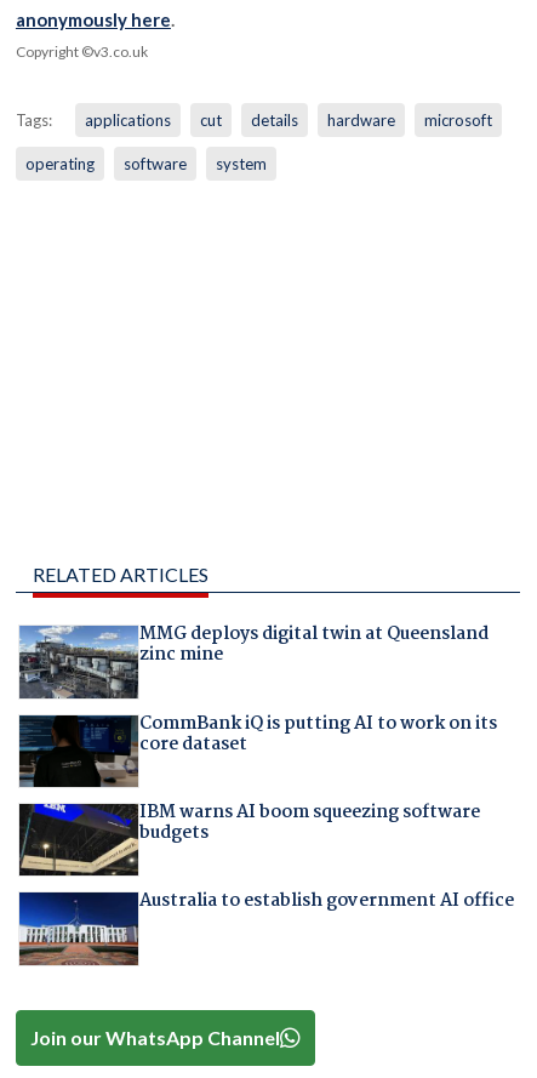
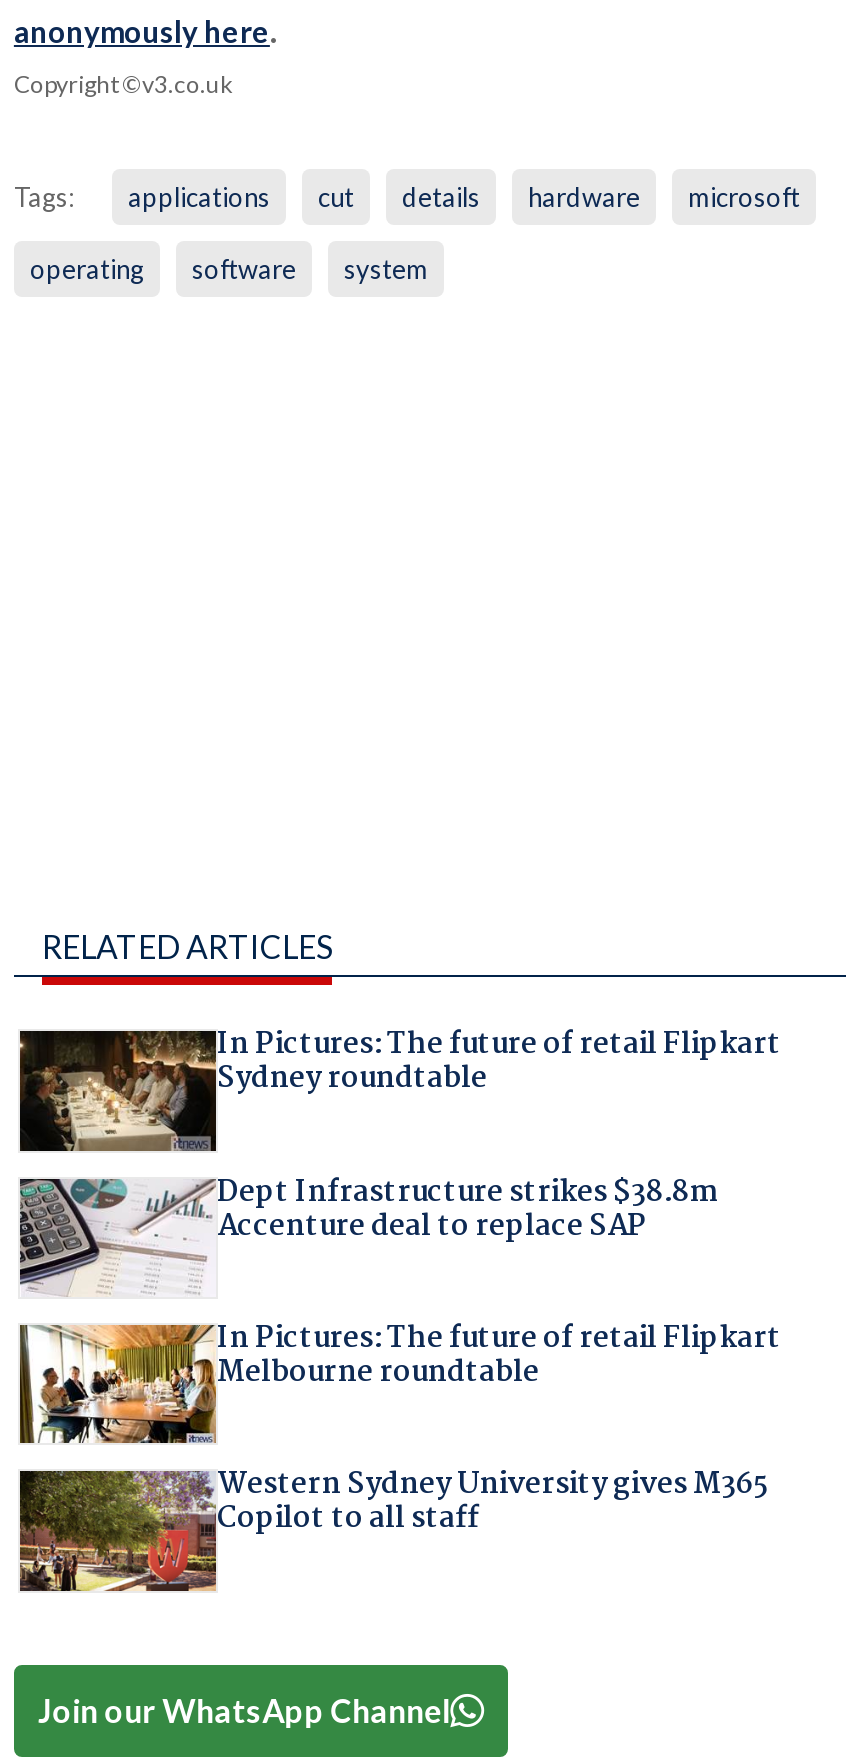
[18,620,488,700] [image] | MMG deploys digital twin at Queensland | zinc mine -> [18,1022,781,1153] [image] | In Pictures: The future of retail Flipkart | Sydney roundtable
[18,709,496,788] [image] | CommBank iQ is putting AI to work on its | core dataset -> [18,1168,717,1297] [image] | Dept Infrastructure strikes $38.8m | Accenture deal to replace SAP
[19,798,479,877] [image] | IBM warns AI boom squeezing software | budgets -> [20,1315,781,1445] [image] | In Pictures: The future of retail Flipkart | Melbourne roundtable
[18,887,513,966] [image] | Australia to establish government AI office -> [18,1462,769,1593] [image] | Western Sydney University gives M365 | Copilot to all staff

